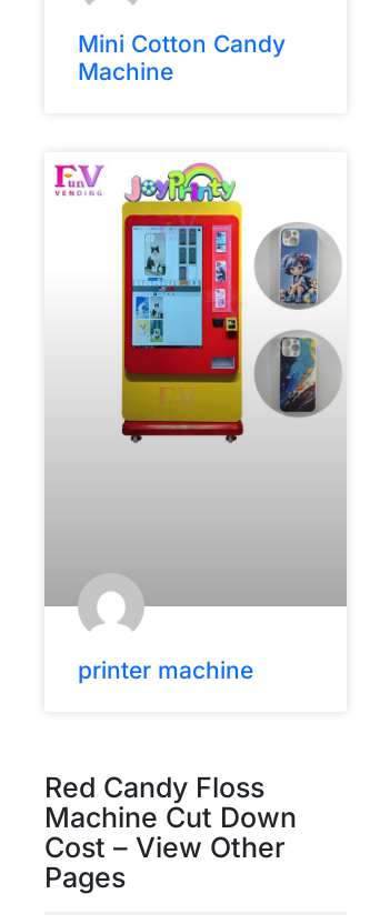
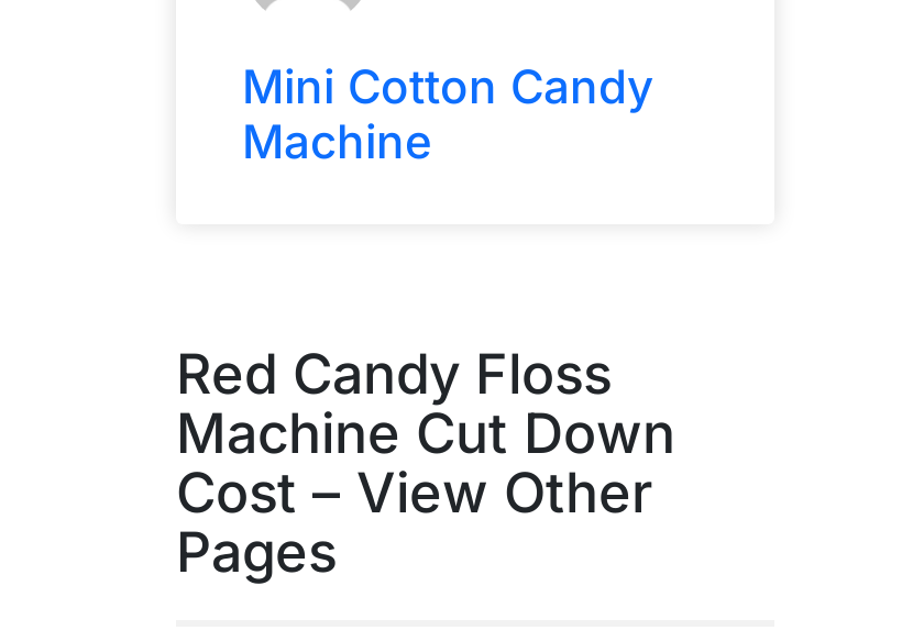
[44,162,347,684] [image] | printer machine -> none

